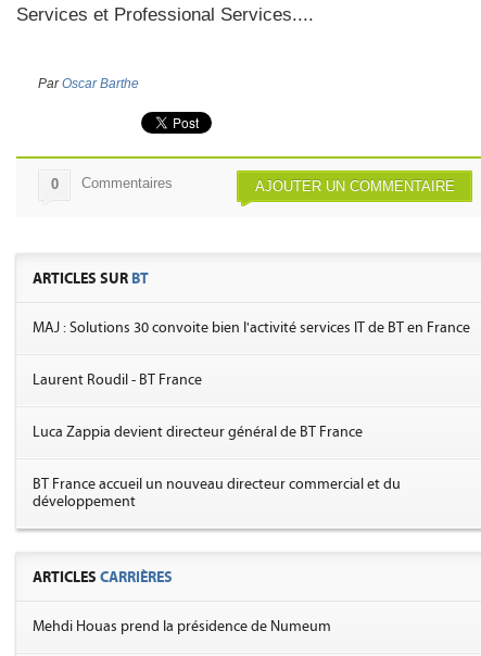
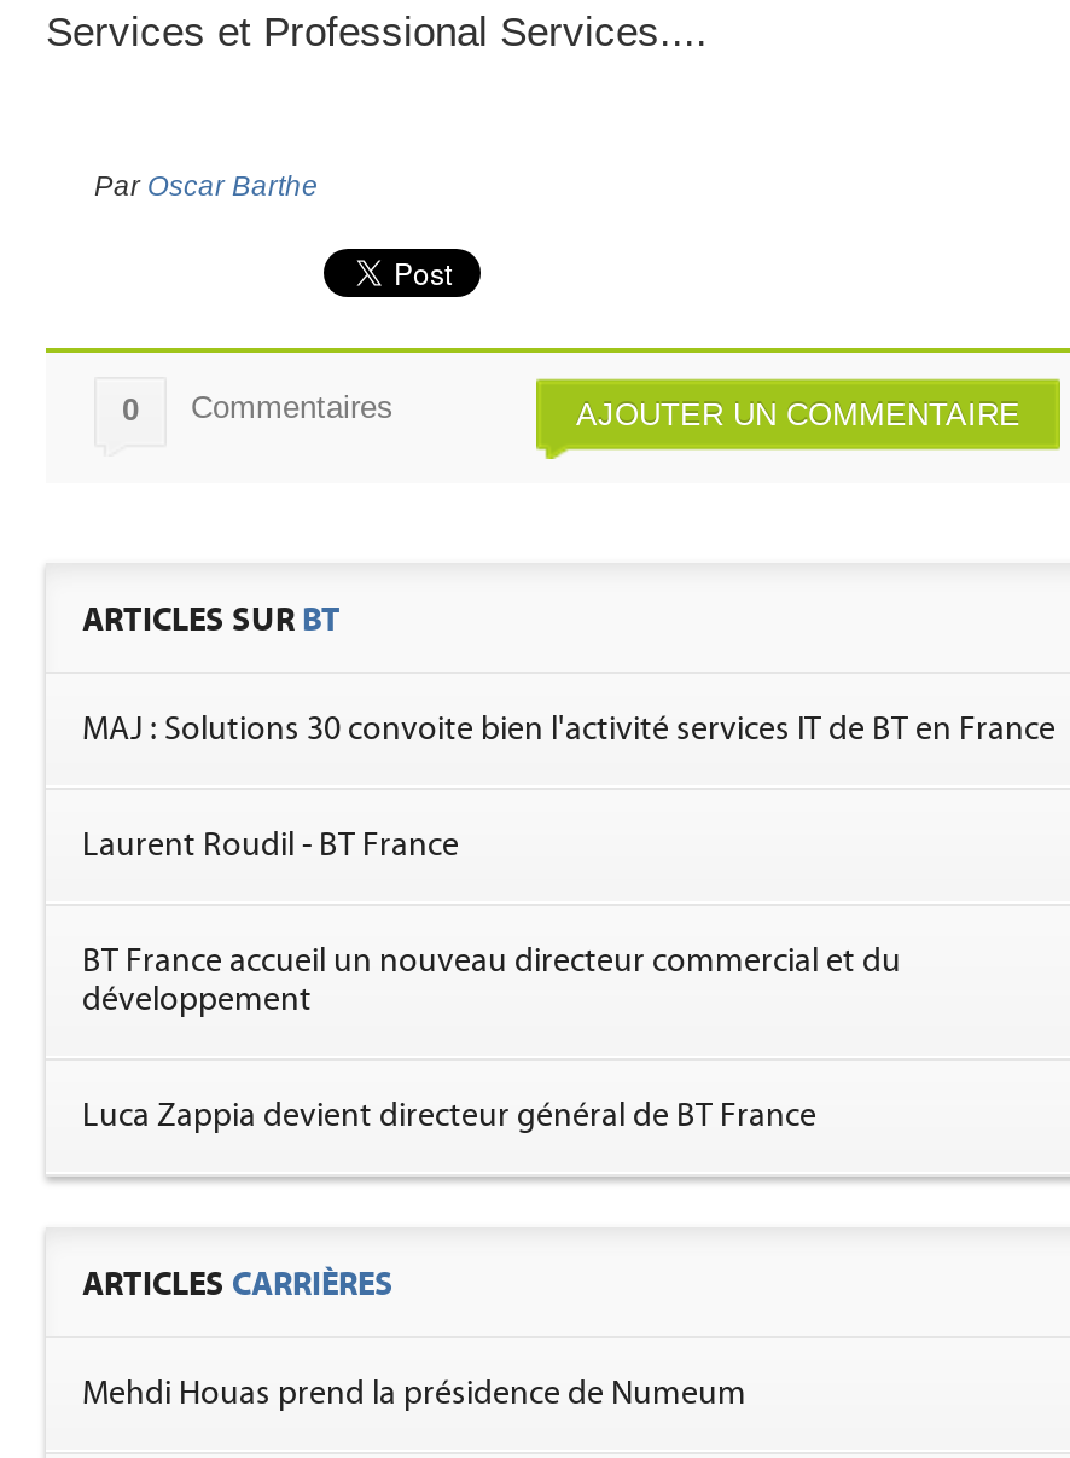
moved [33,424,363,441] -> [82,1097,816,1135]: Luca Zappia devient directeur général de BT France
moved [33,476,401,510] -> [82,942,901,1020]: BT France accueil un nouveau directeur commercial et du | développement

